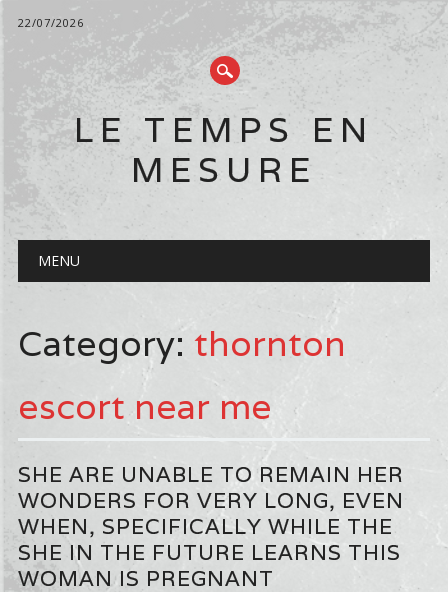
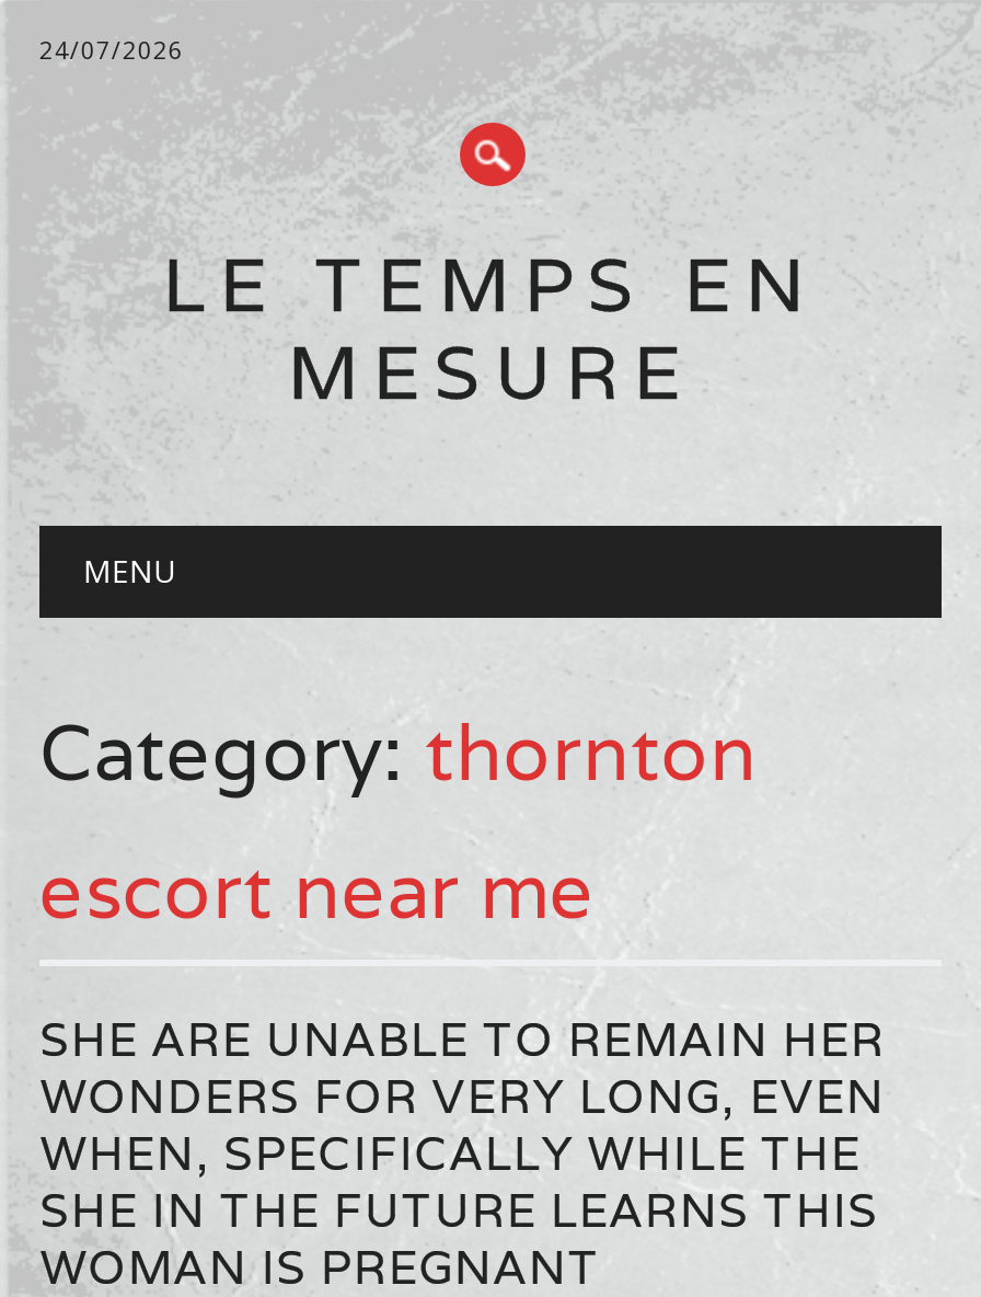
[18,15,84,30] 22/07/2026 -> [39,33,184,66] 24/07/2026

